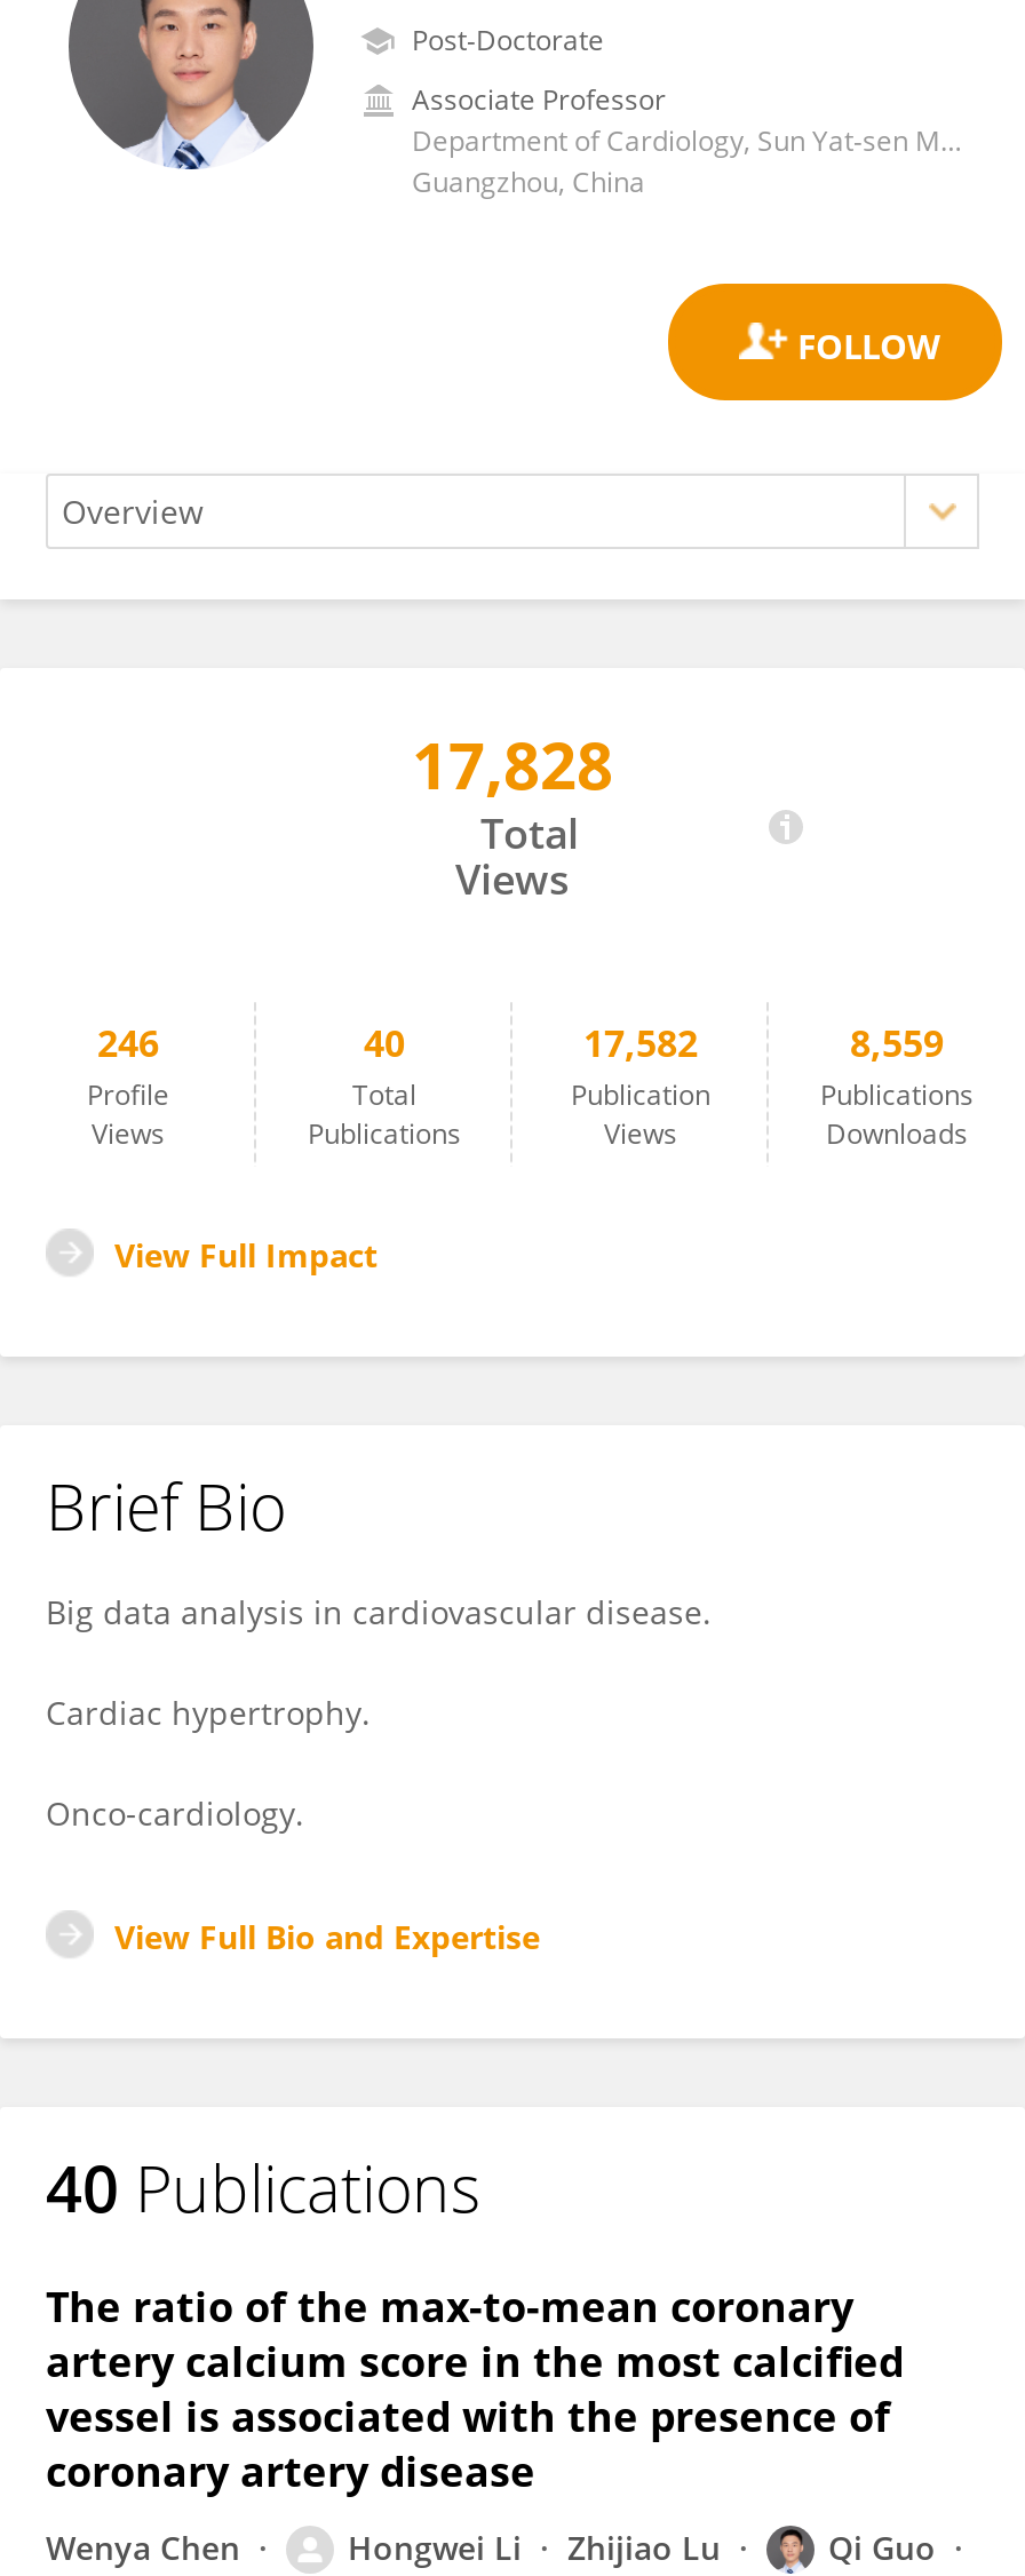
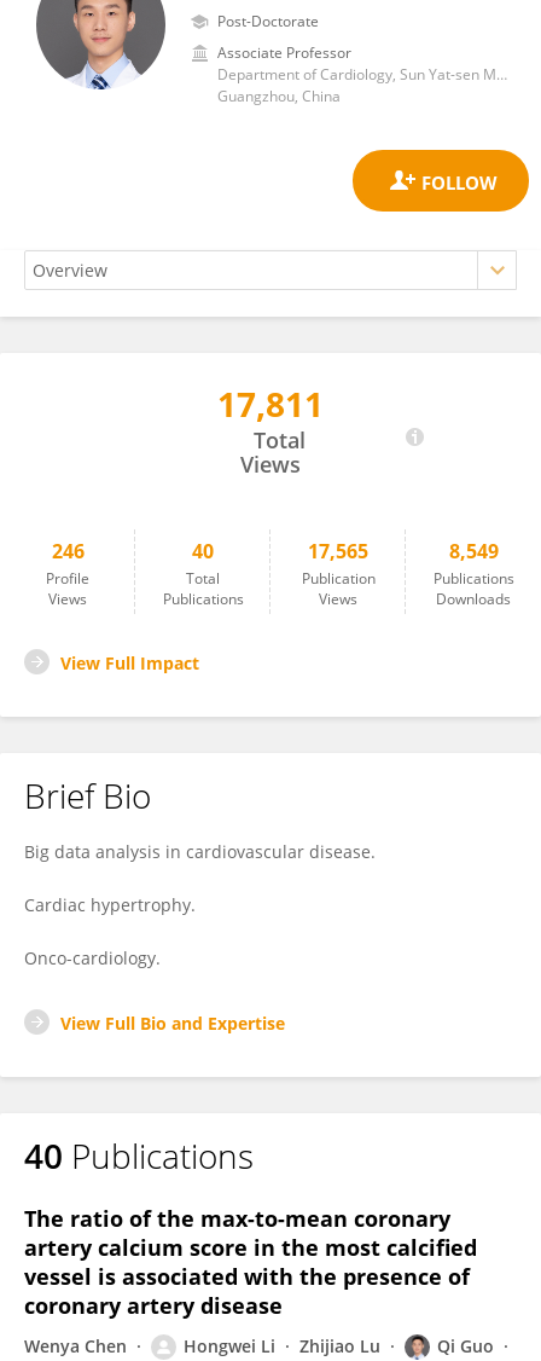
[412,721,613,808] 17,828 -> [217,381,324,427] 17,811
[583,1018,698,1068] 17,582 -> [308,538,368,564] 17,565
[850,1018,944,1068] 8,559 -> [449,538,498,564] 8,549

